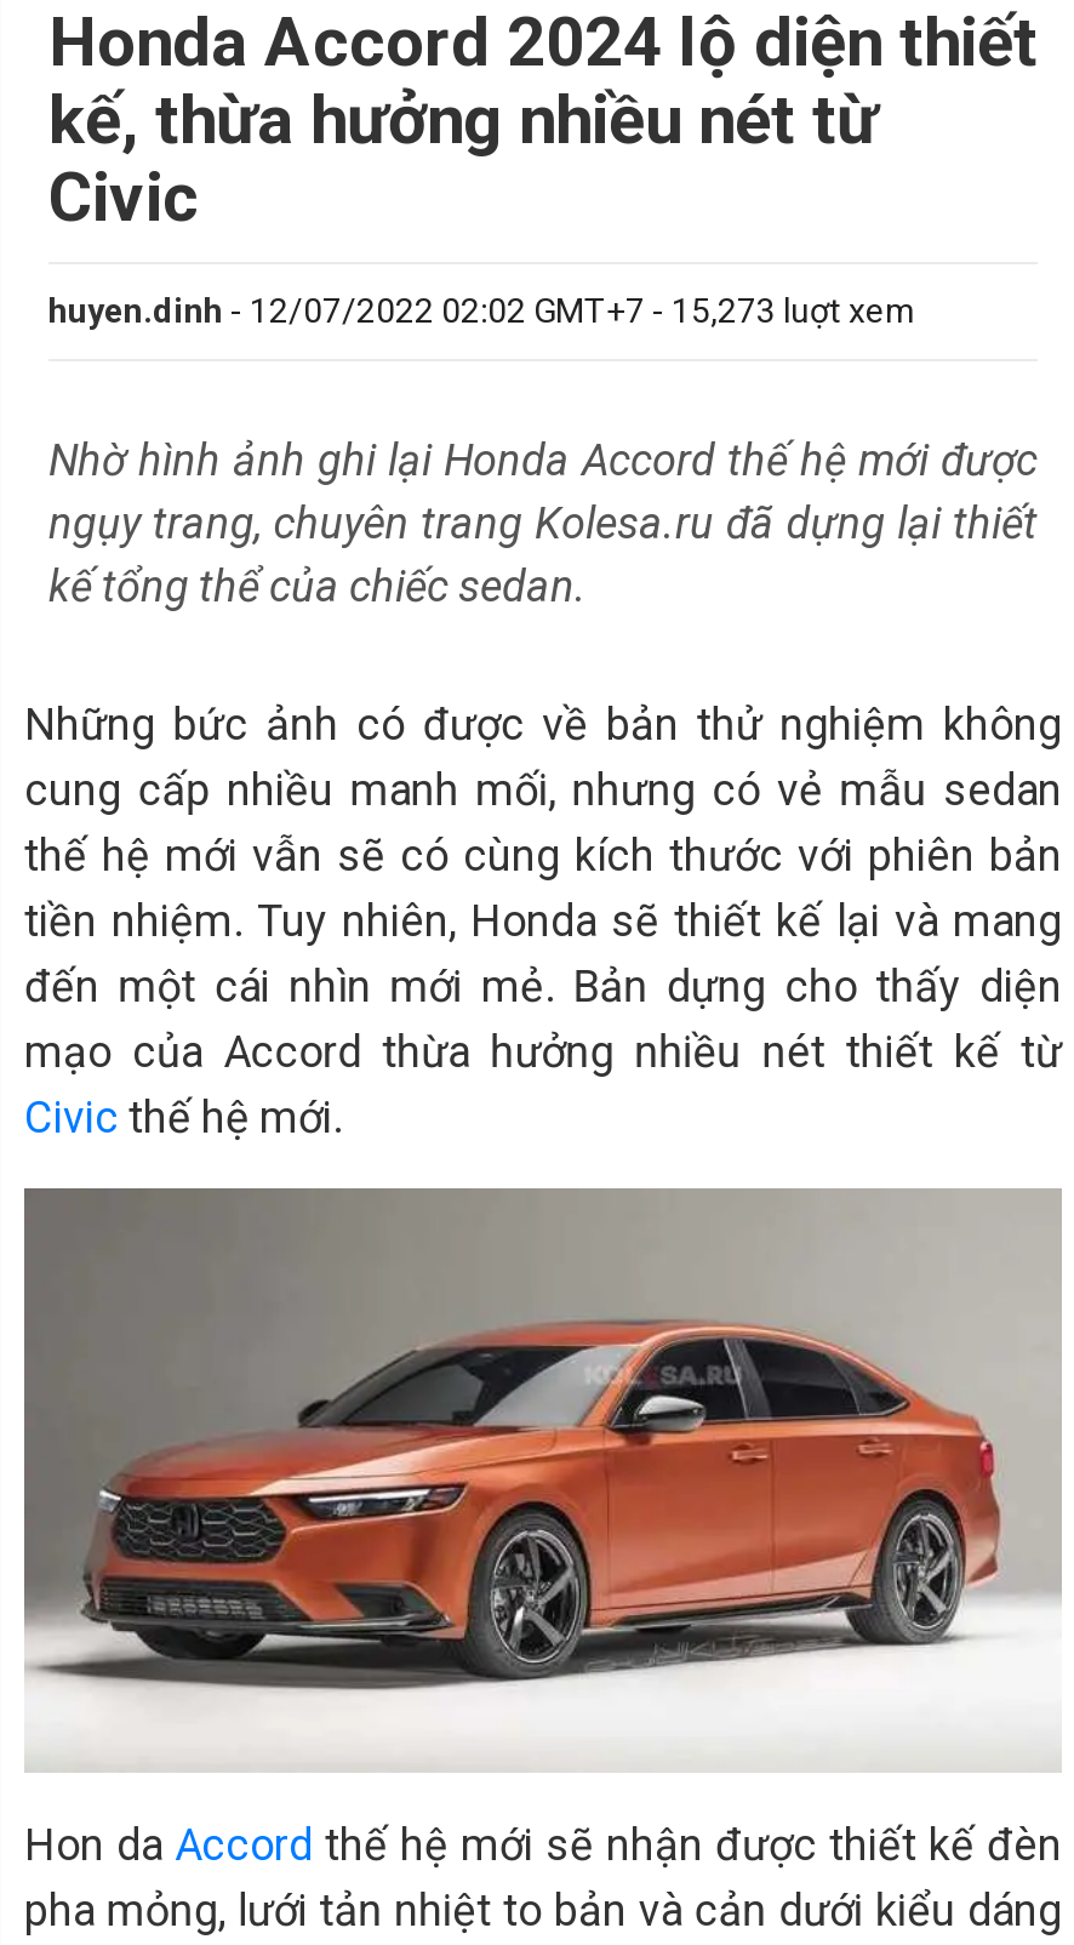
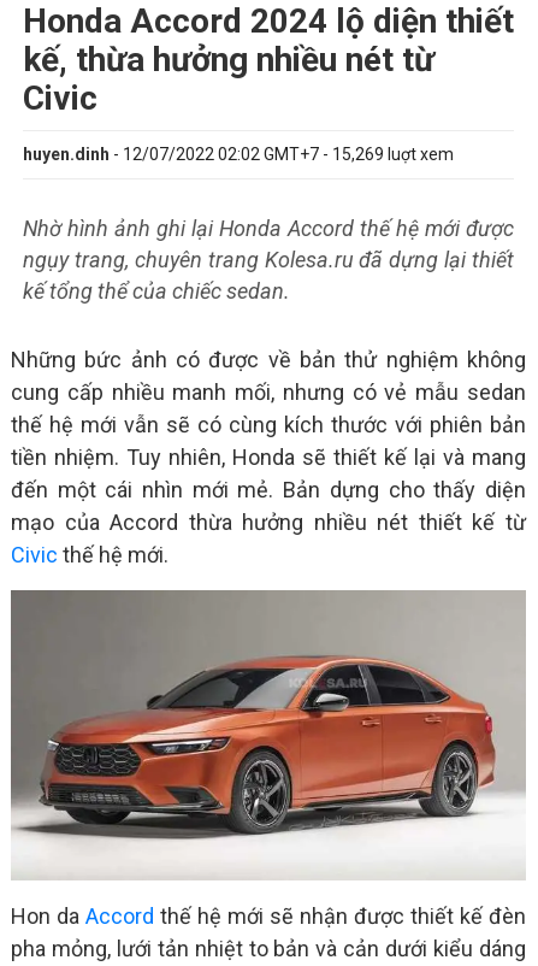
[48,291,916,330] huyen.dinh - 12/07/2022 02:02 GMT+7 - 15,273 luợt xem -> [23,145,454,164] huyen.dinh - 12/07/2022 02:02 GMT+7 - 15,269 luợt xem

